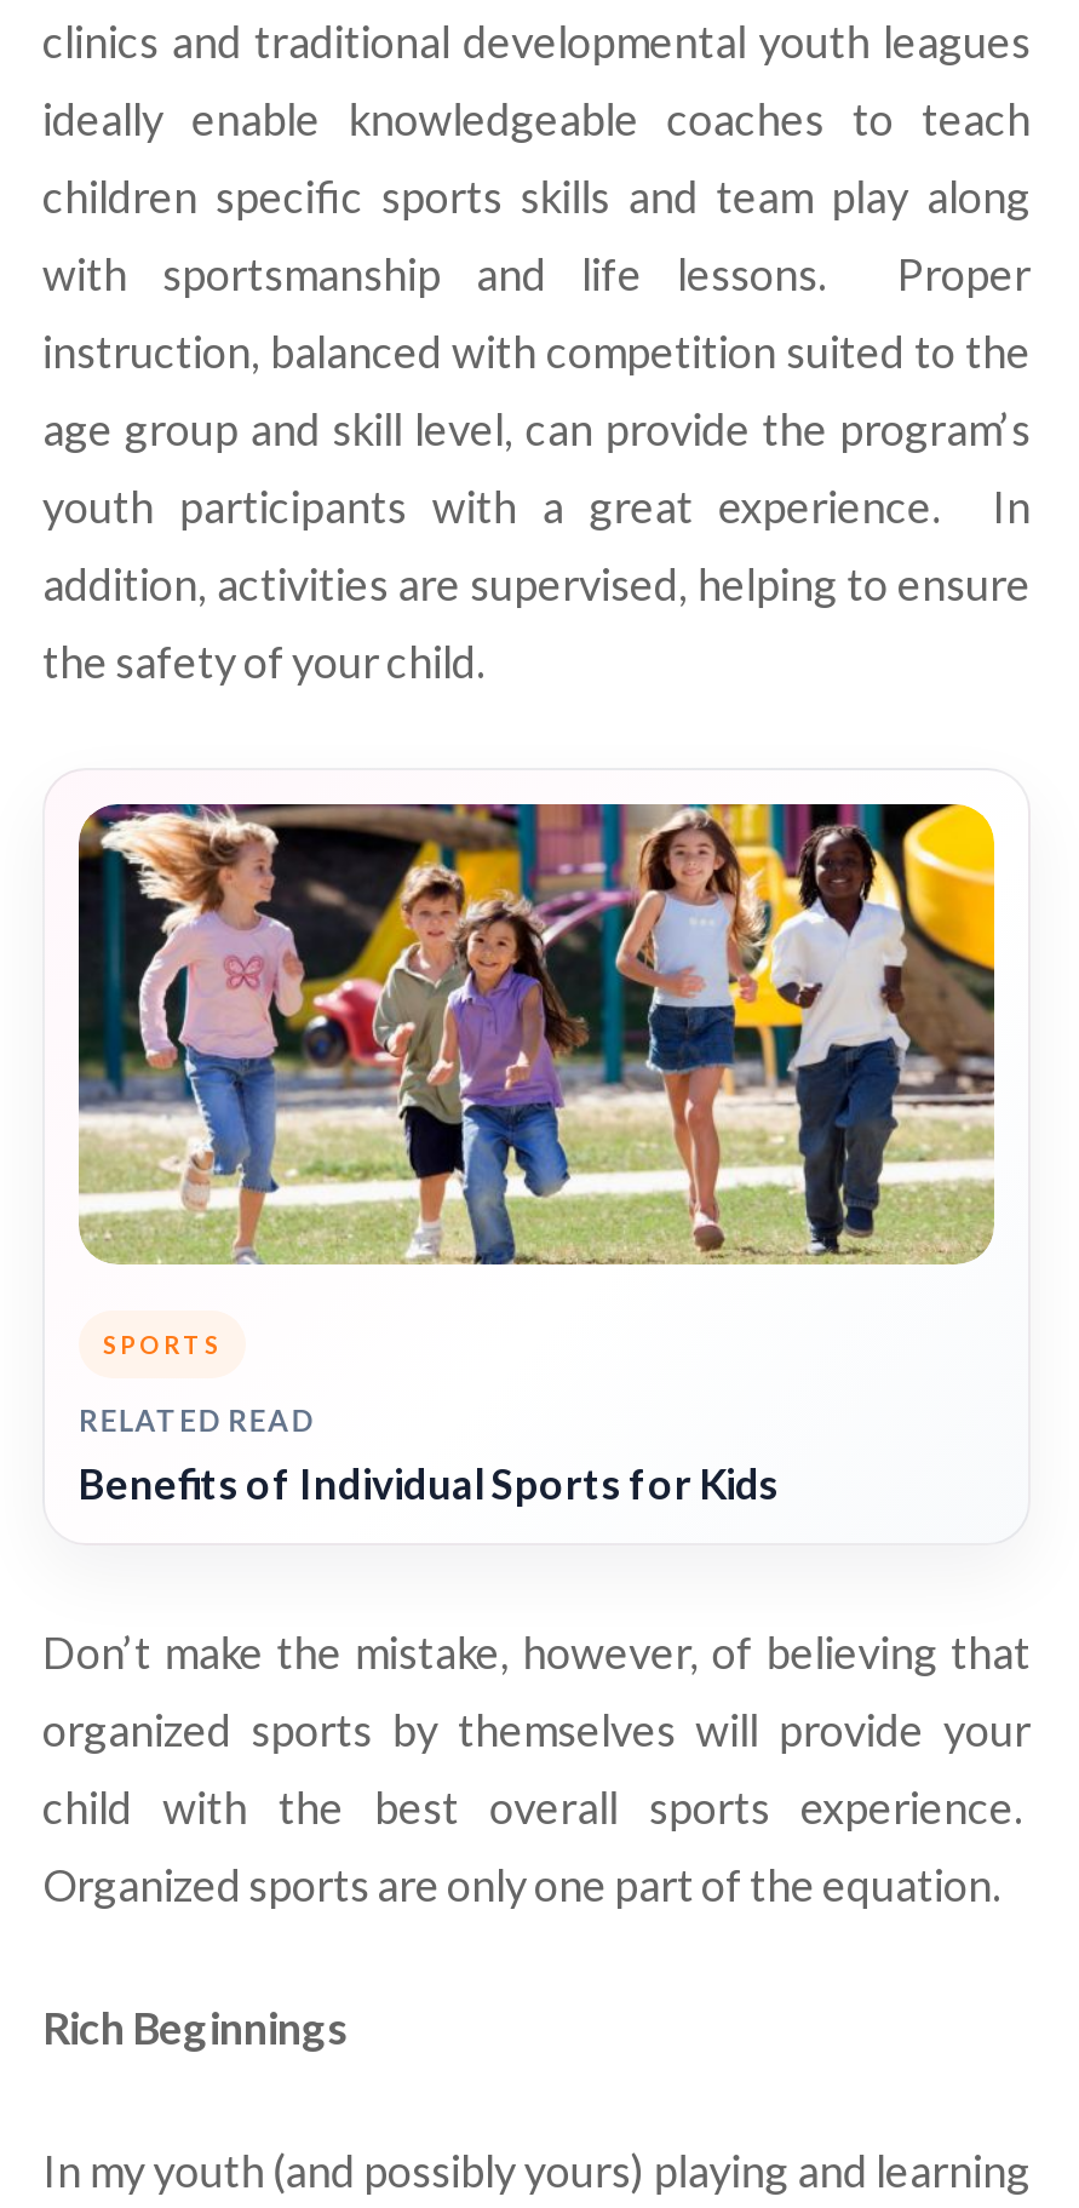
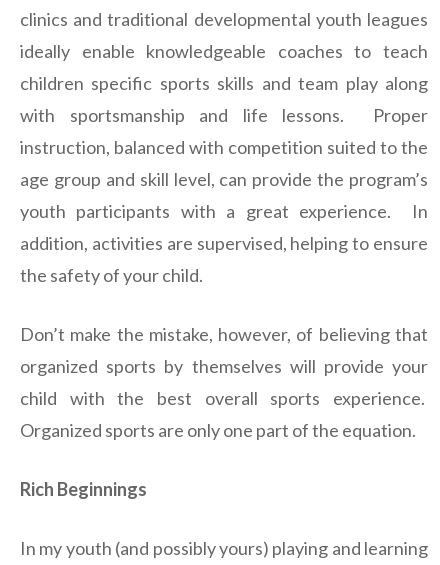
[76,802,997,1508] [image] | SPORTS | RELATED READ | Benefits of Individual Sports for Kids -> none

